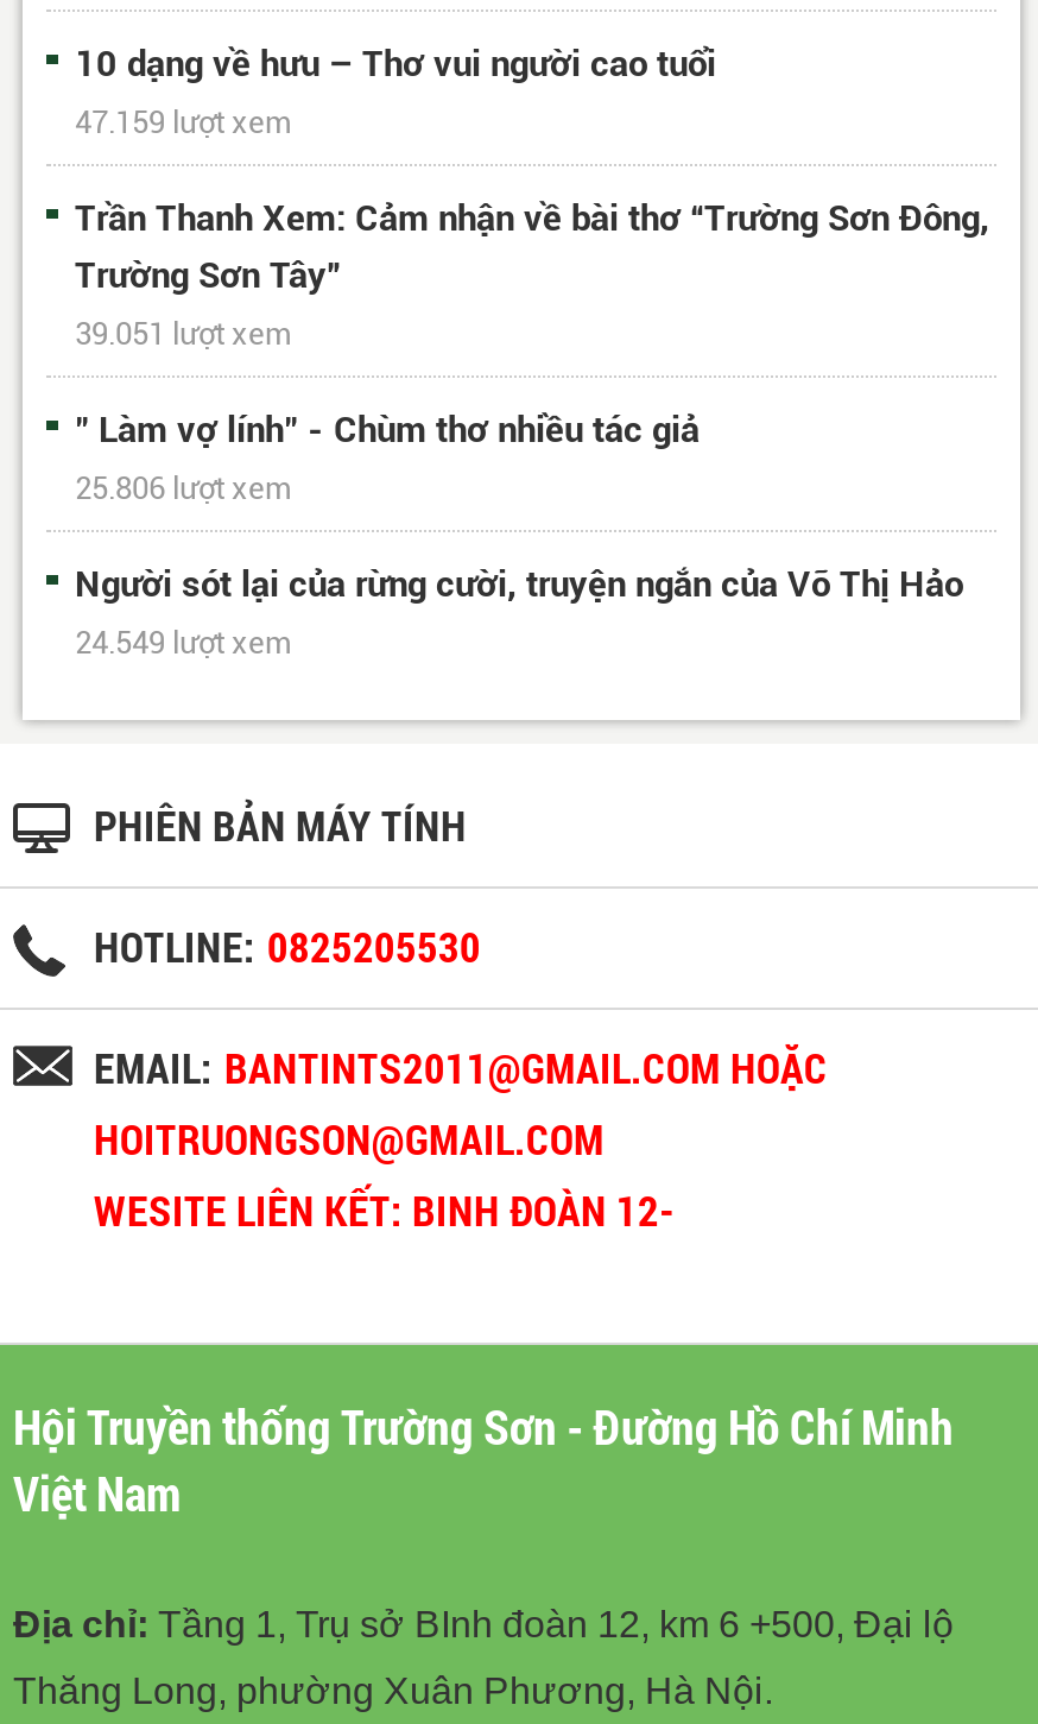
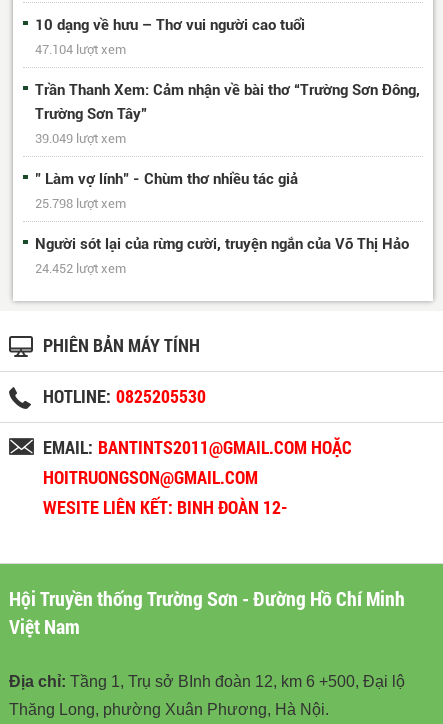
[75,104,291,140] 47.159 lượt xem -> [35,42,126,57] 47.104 lượt xem
[75,316,291,351] 39.051 lượt xem -> [35,131,126,146] 39.049 lượt xem
[75,470,291,506] 25.806 lượt xem -> [35,196,126,211] 25.798 lượt xem
[75,624,291,660] 24.549 lượt xem -> [35,261,126,276] 24.452 lượt xem

